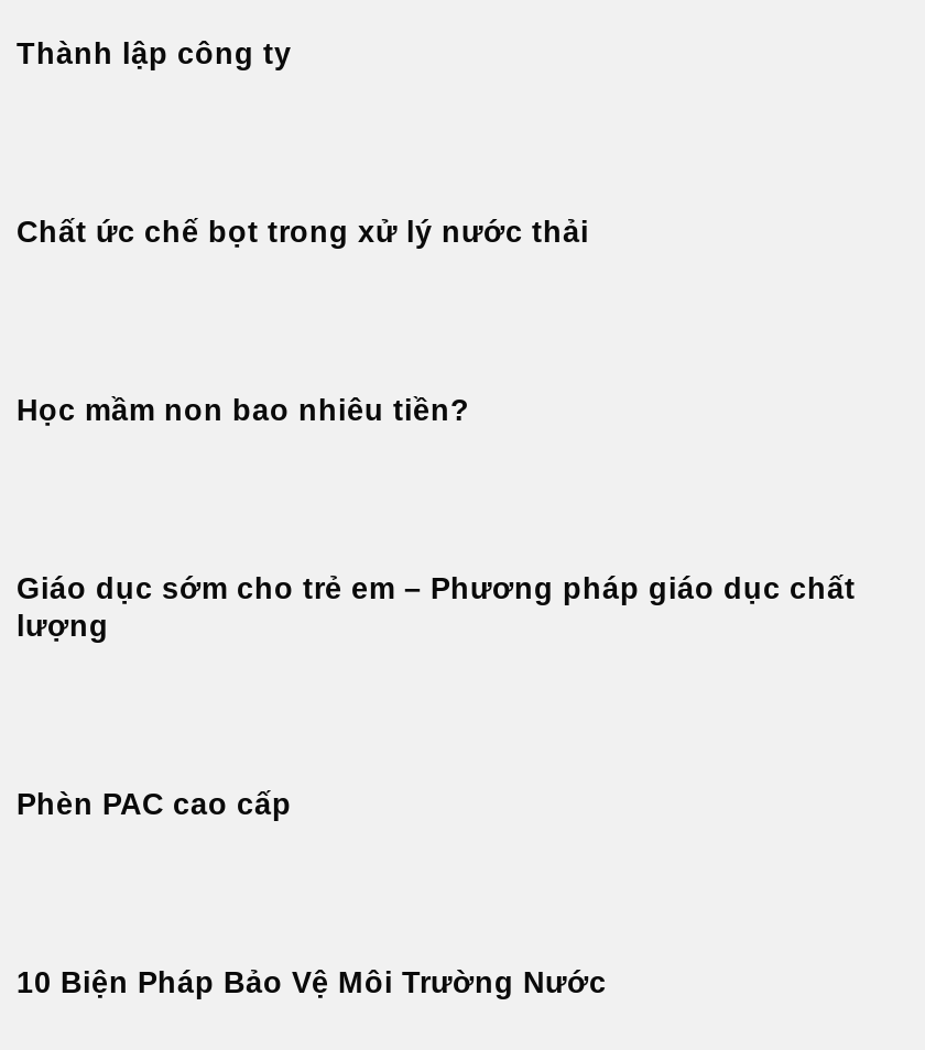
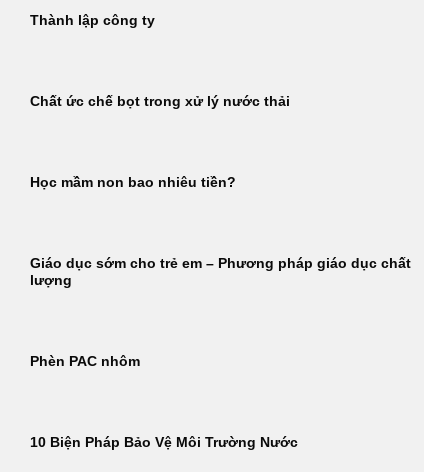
[17,788,292,822] Phèn PAC cao cấp -> [30,354,140,369] Phèn PAC nhôm

